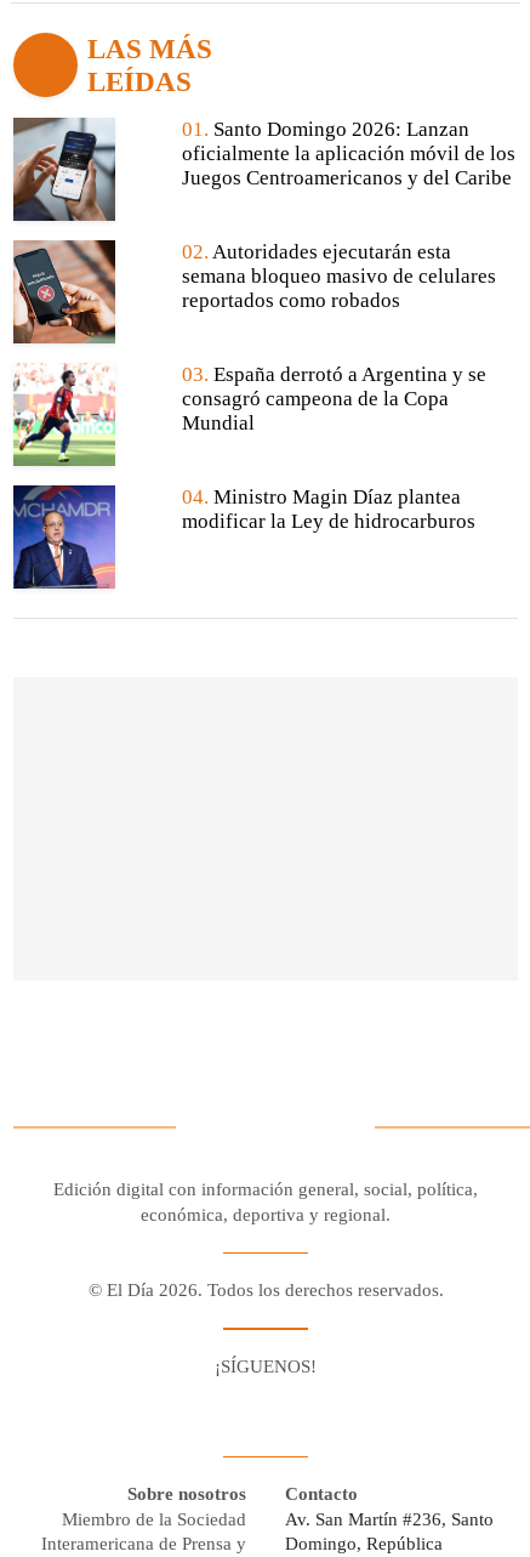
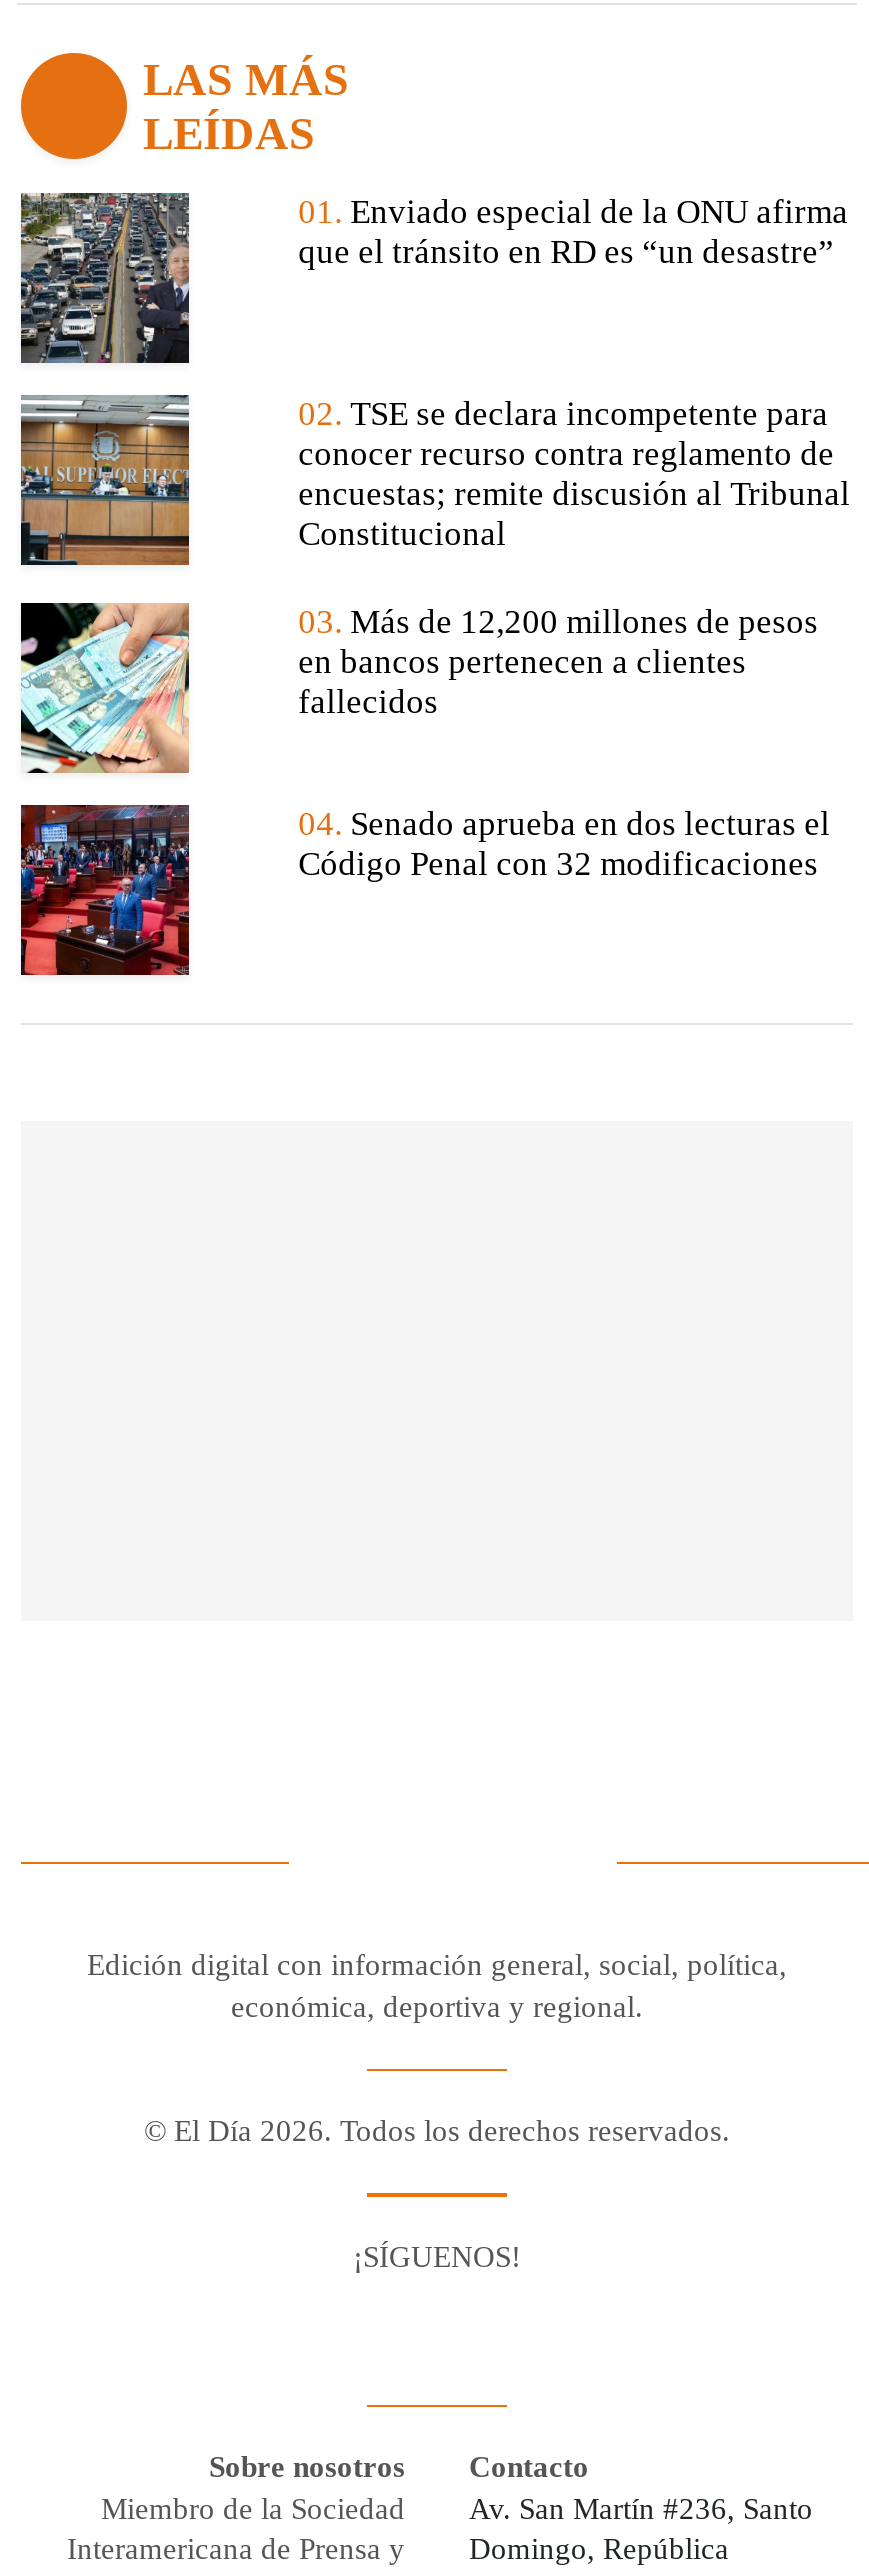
[13,118,115,222] [image] -> [19,191,191,365] [image]
[182,117,515,189] 01. Santo Domingo 2026: Lanzan | oficialmente la aplicación móvil de los | Juegos Centroamericanos y del Caribe -> [298,193,848,271] 01. Enviado especial de la ONU afirma | que el tránsito en RD es “un desastre”
[12,239,116,345] [image] -> [19,393,191,567] [image]
[182,240,496,312] 02. Autoridades ejecutarán esta | semana bloqueo masivo de celulares | reportados como robados -> [298,395,850,553] 02. TSE se declara incompetente para | conocer recurso contra reglamento de | encuestas; remite discusión al Tribunal | Constitucional
[12,364,115,467] [image] -> [19,601,191,775] [image]
[182,363,486,434] 03. España derrotó a Argentina y se | consagró campeona de la Copa | Mundial -> [298,603,818,721] 03. Más de 12,200 millones de pesos | en bancos pertenecen a clientes | fallecidos
[12,484,116,590] [image] -> [19,803,191,977] [image]
[182,485,475,533] 04. Ministro Magin Díaz plantea | modificar la Ley de hidrocarburos -> [298,805,830,883] 04. Senado aprueba en dos lecturas el | Código Penal con 32 modificaciones

